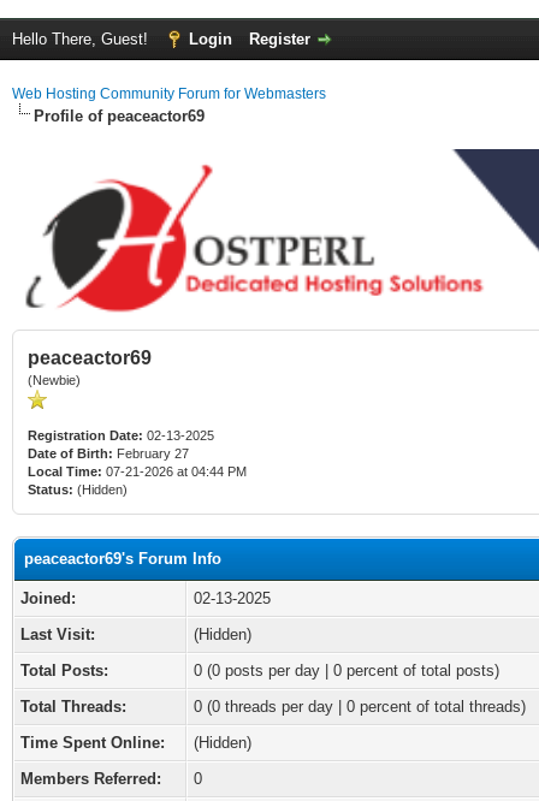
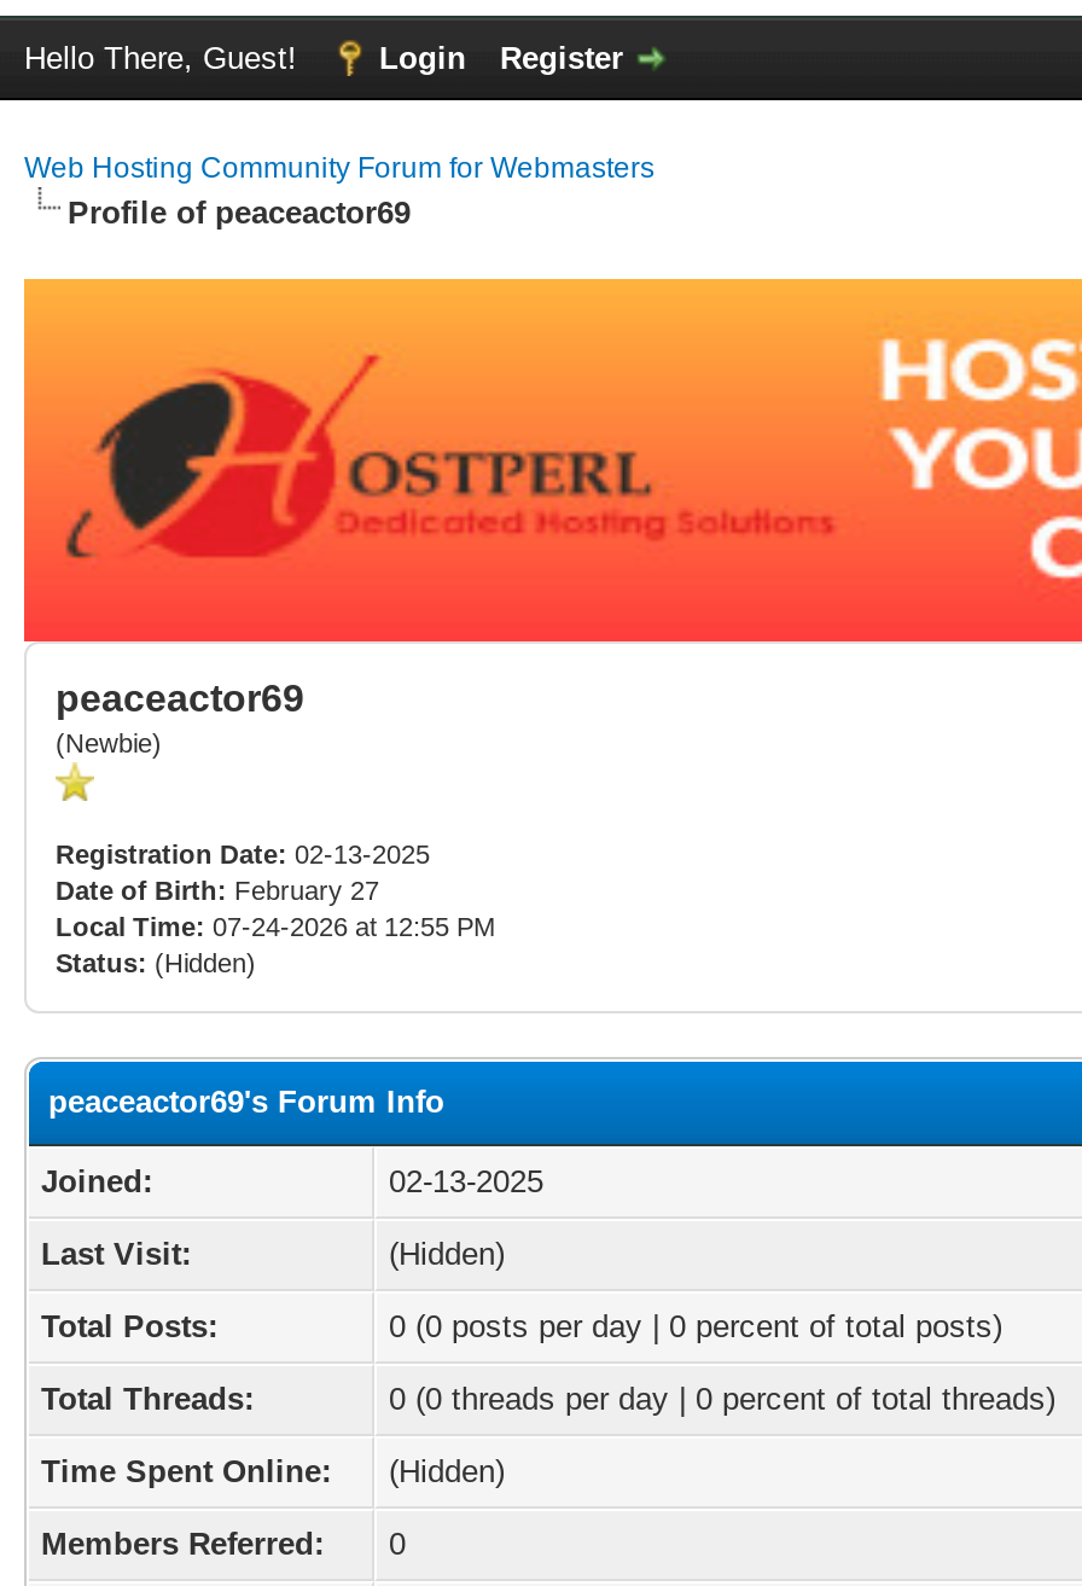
[12,148,535,330] [image] -> [22,277,1075,644] [image]
[28,464,247,479] Local Time: 07-21-2026 at 04:44 PM -> [56,912,495,941] Local Time: 07-24-2026 at 12:55 PM

